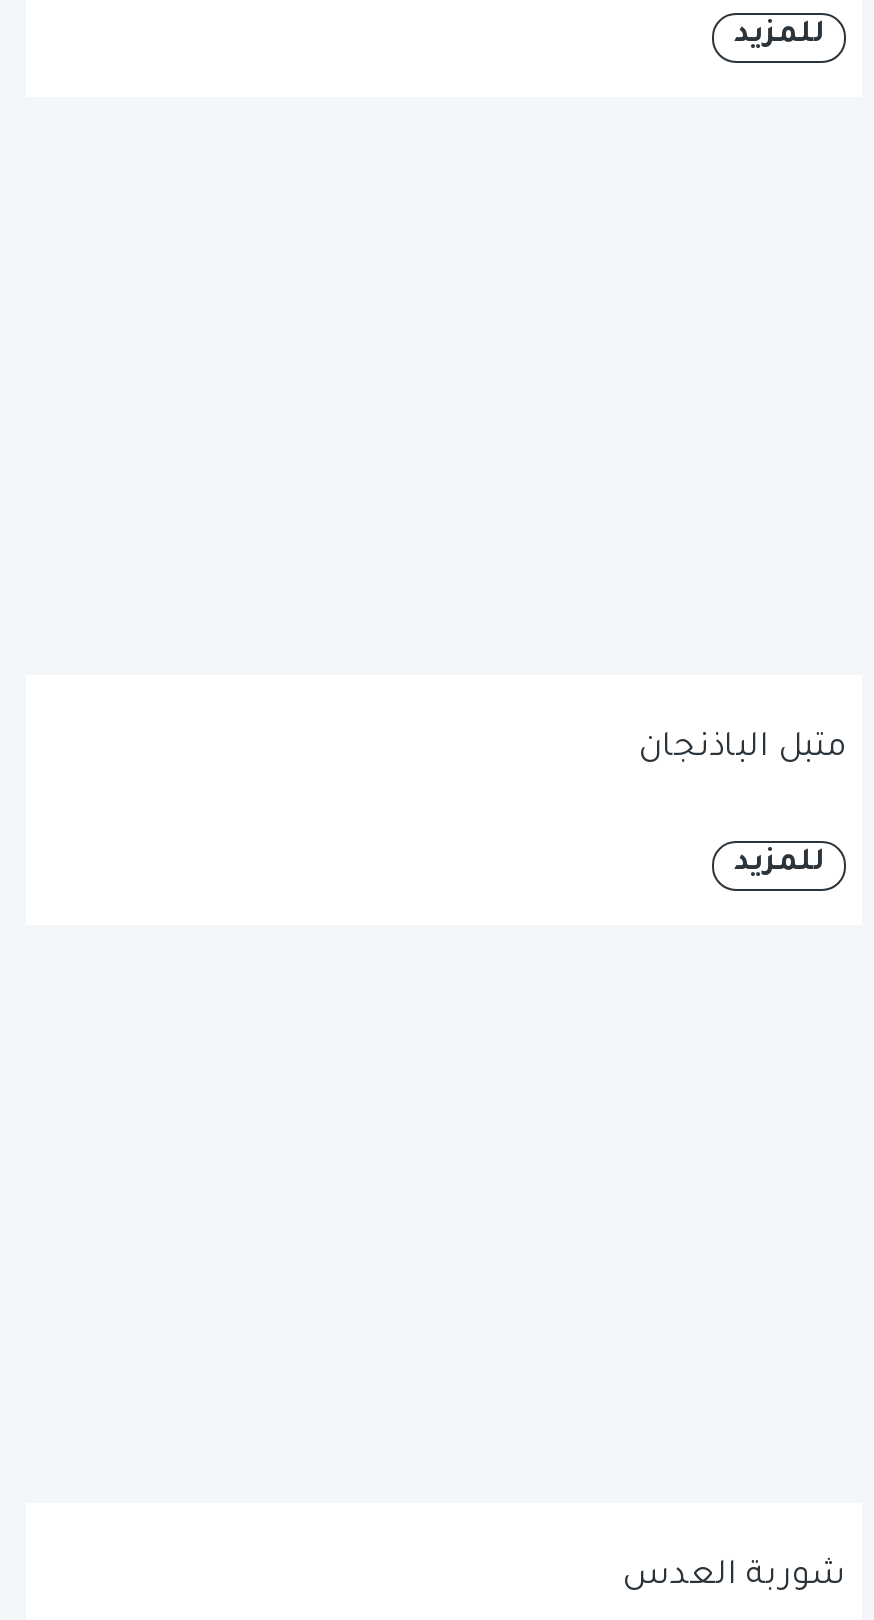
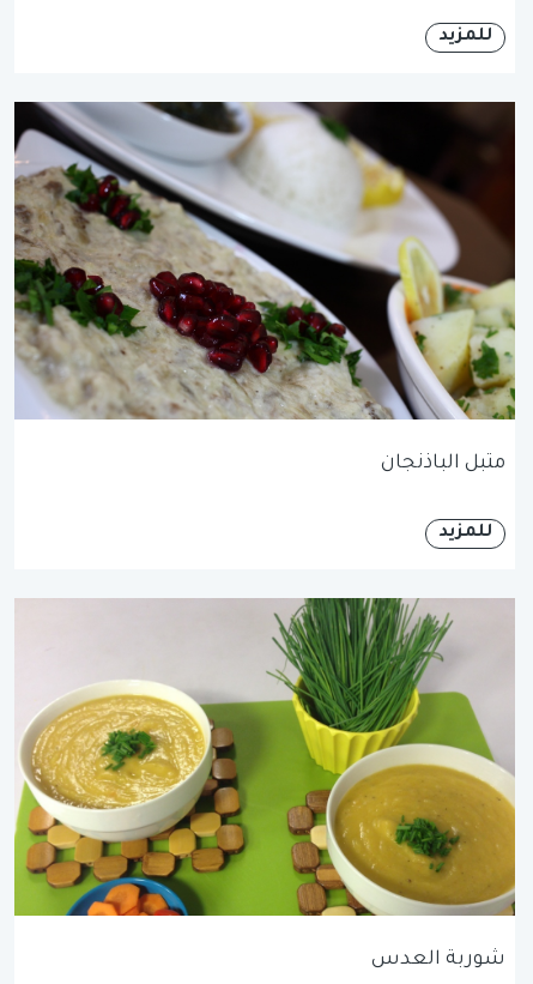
none -> [13,101,516,421] [image]
none -> [13,597,516,917] [image]

